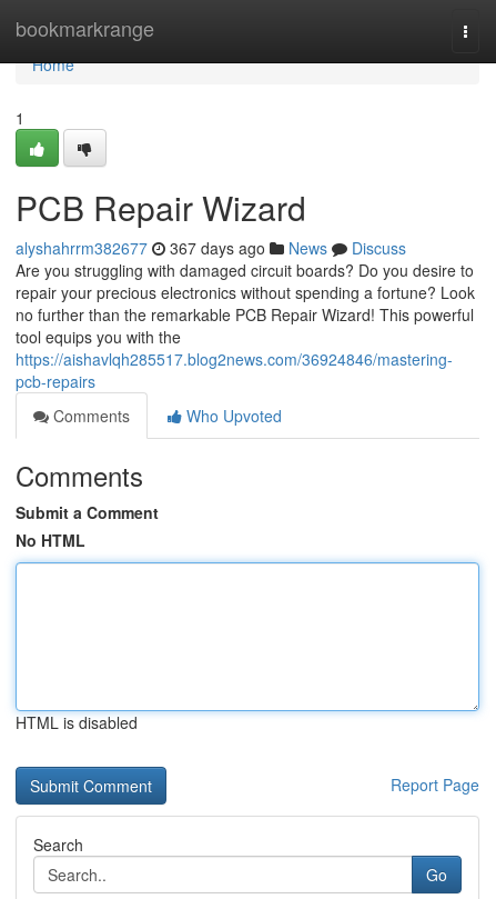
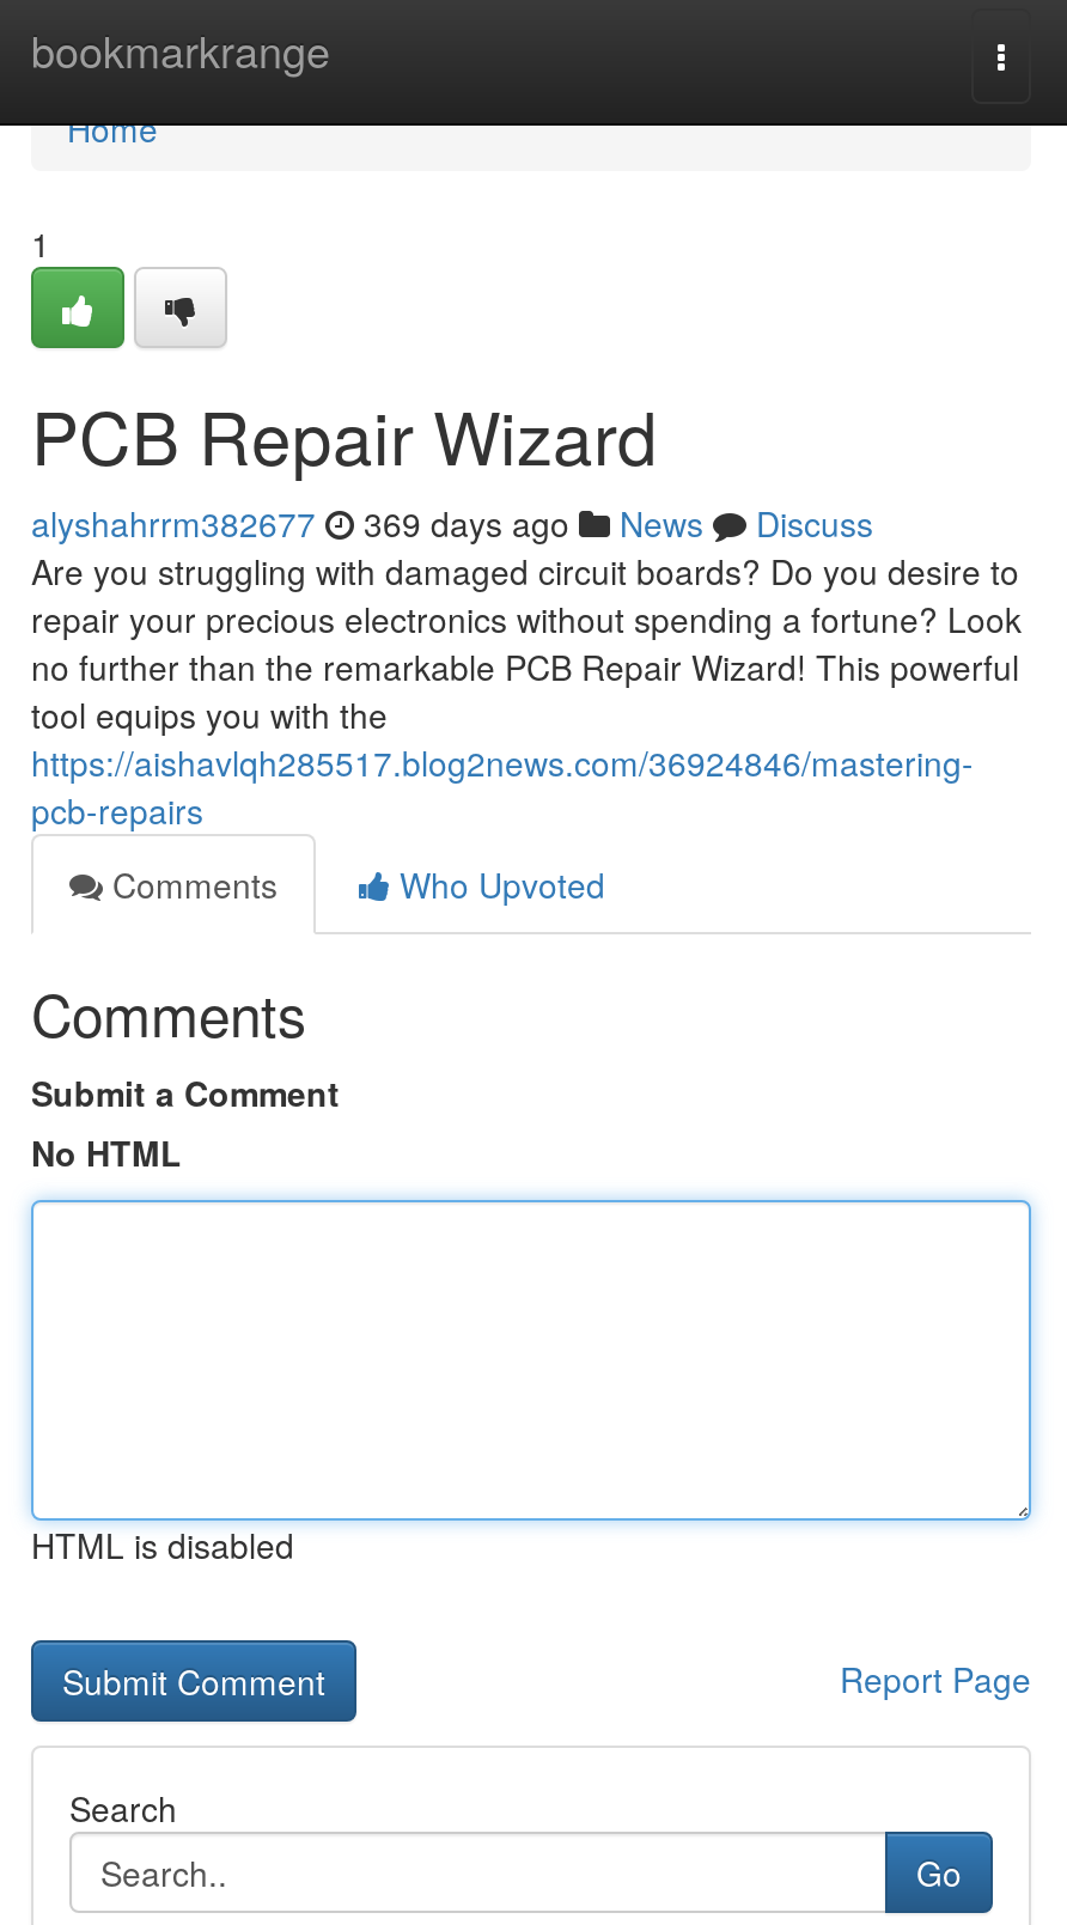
[16,237,406,259] alyshahrrm382677 367 days ago News Discuss -> [31,499,873,547] alyshahrrm382677 369 days ago News Discuss

